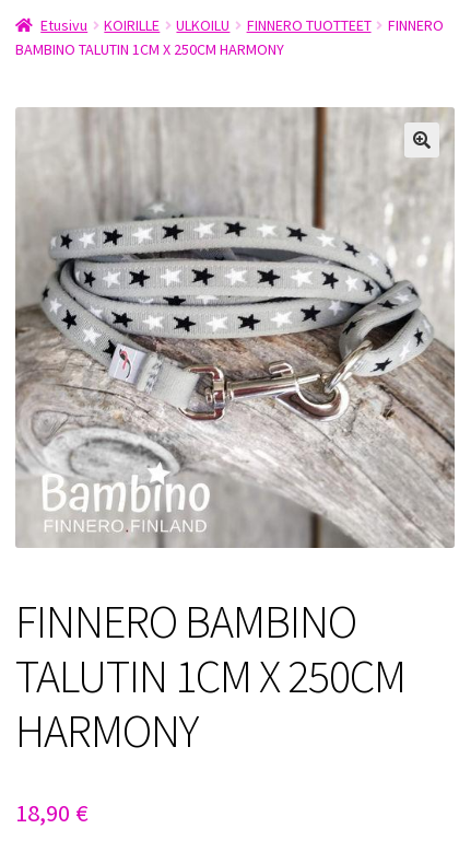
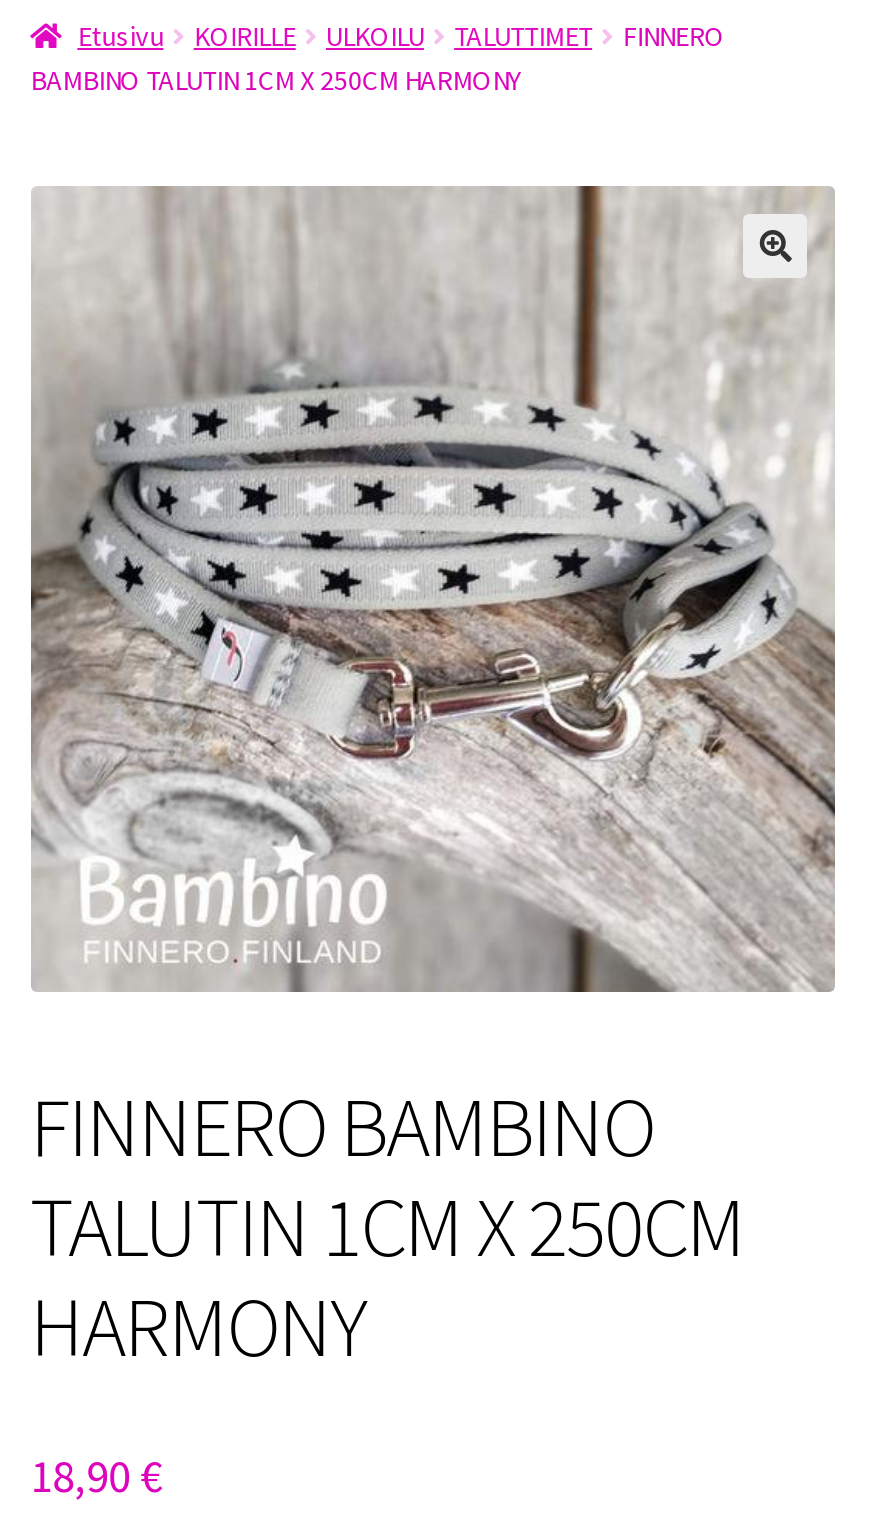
[247,15,371,35] FINNERO TUOTTEET -> [454,18,592,54] TALUTTIMET

